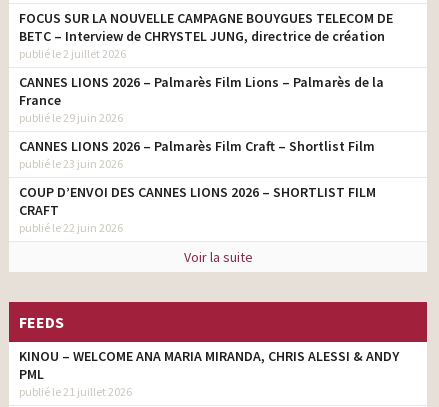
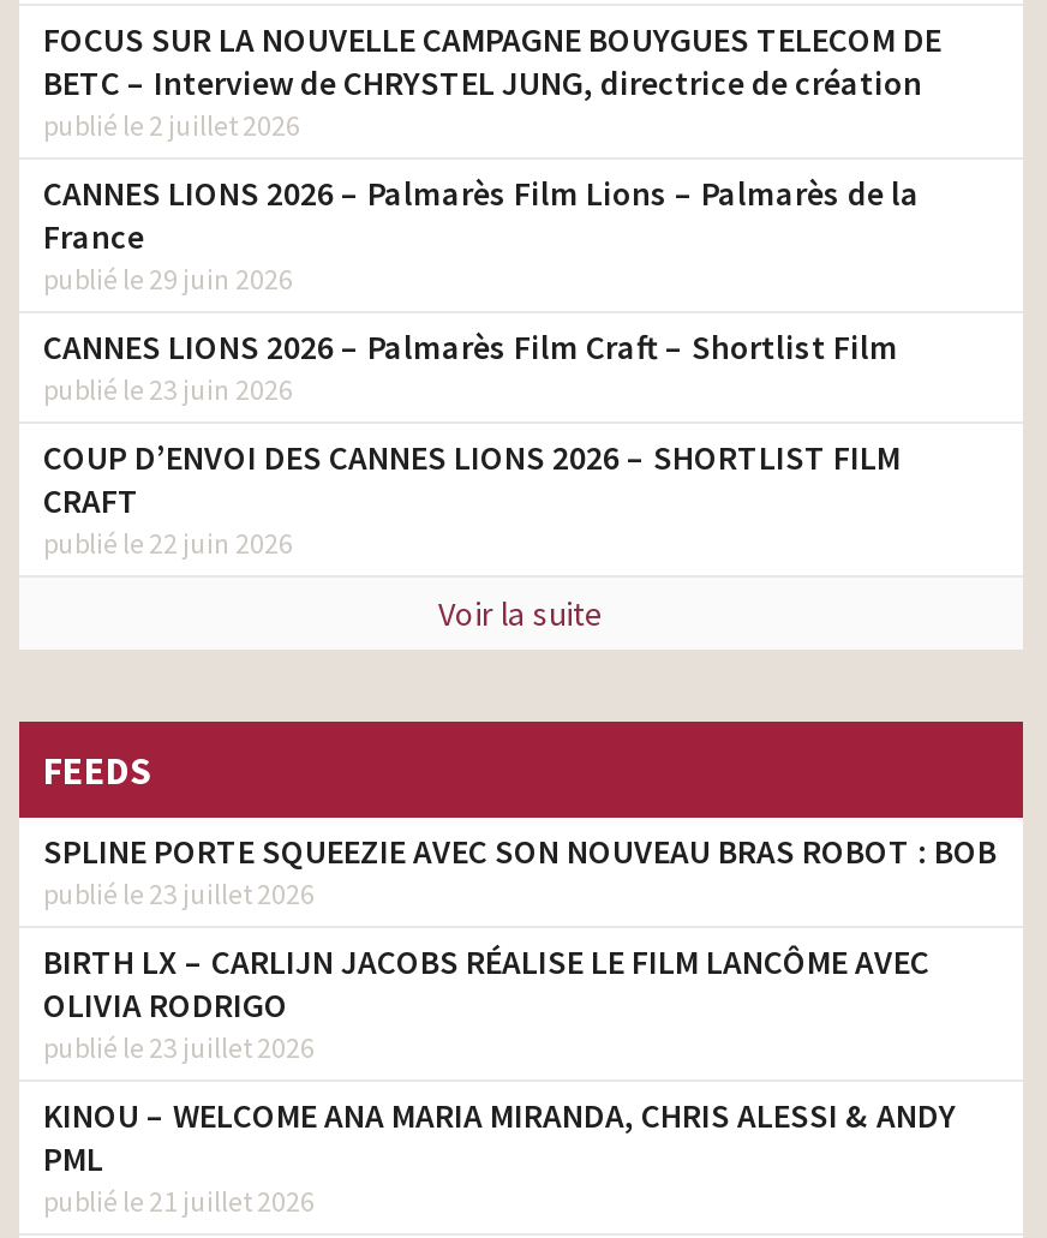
none -> [43,830,997,1065] SPLINE PORTE SQUEEZIE AVEC SON NOUVEAU BRAS ROBOT : BOB | publié le 23 juillet 2026 | BIRTH LX – CARLIJN JACOBS RÉALISE LE FILM LANCÔME AVEC | OLIVIA RODRIGO | publié le 23 juillet 2026

